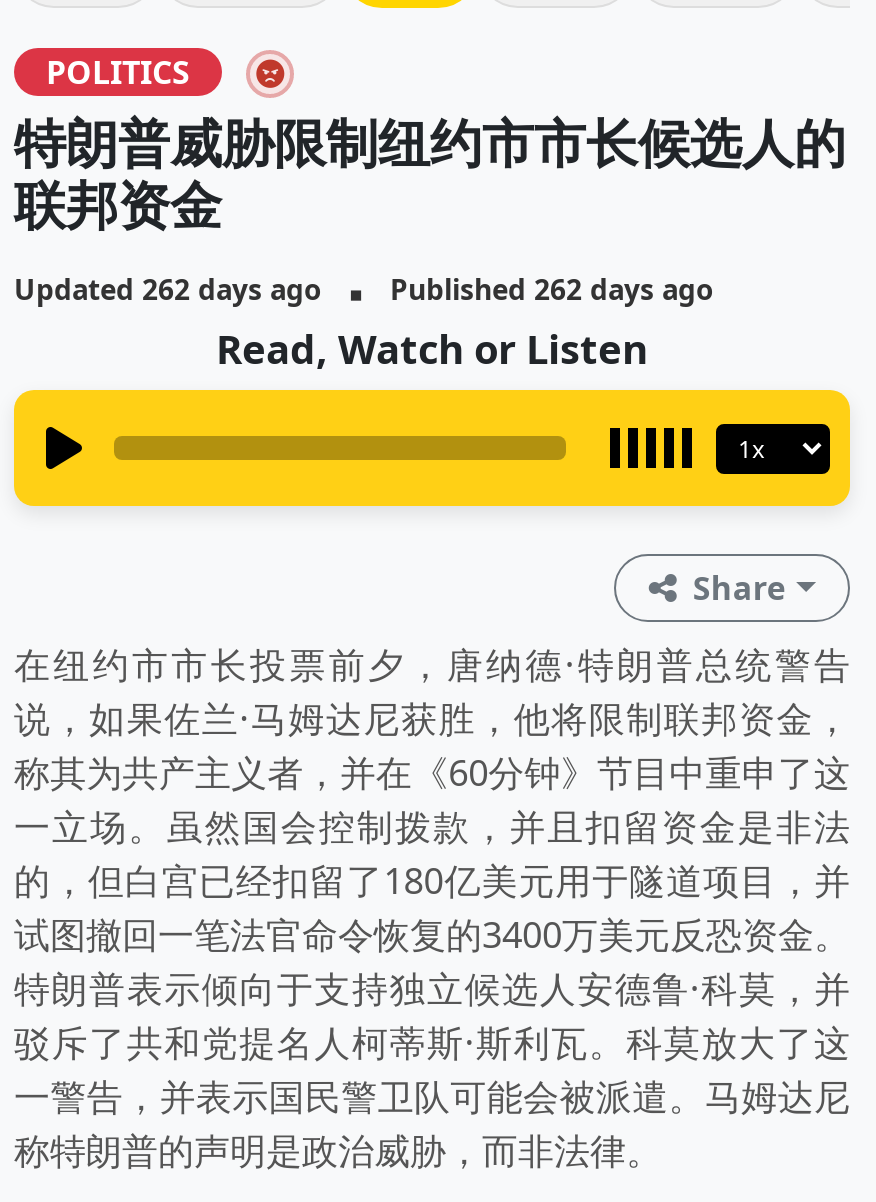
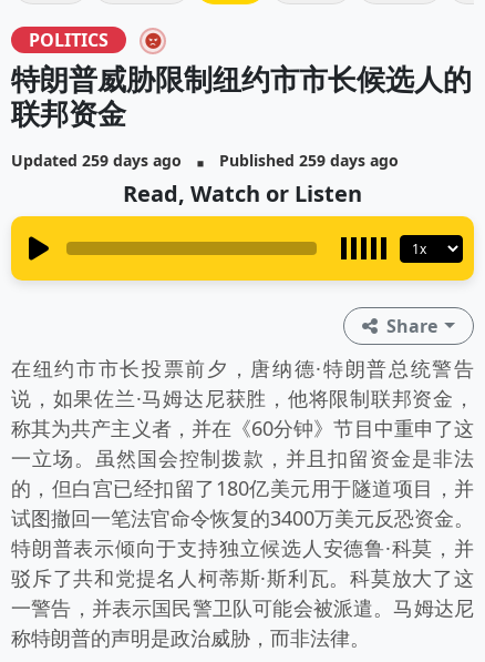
[14,270,322,308] Updated 262 days ago -> [11,150,182,171] Updated 259 days ago
[390,270,714,308] Published 262 days ago -> [219,150,399,171] Published 259 days ago

